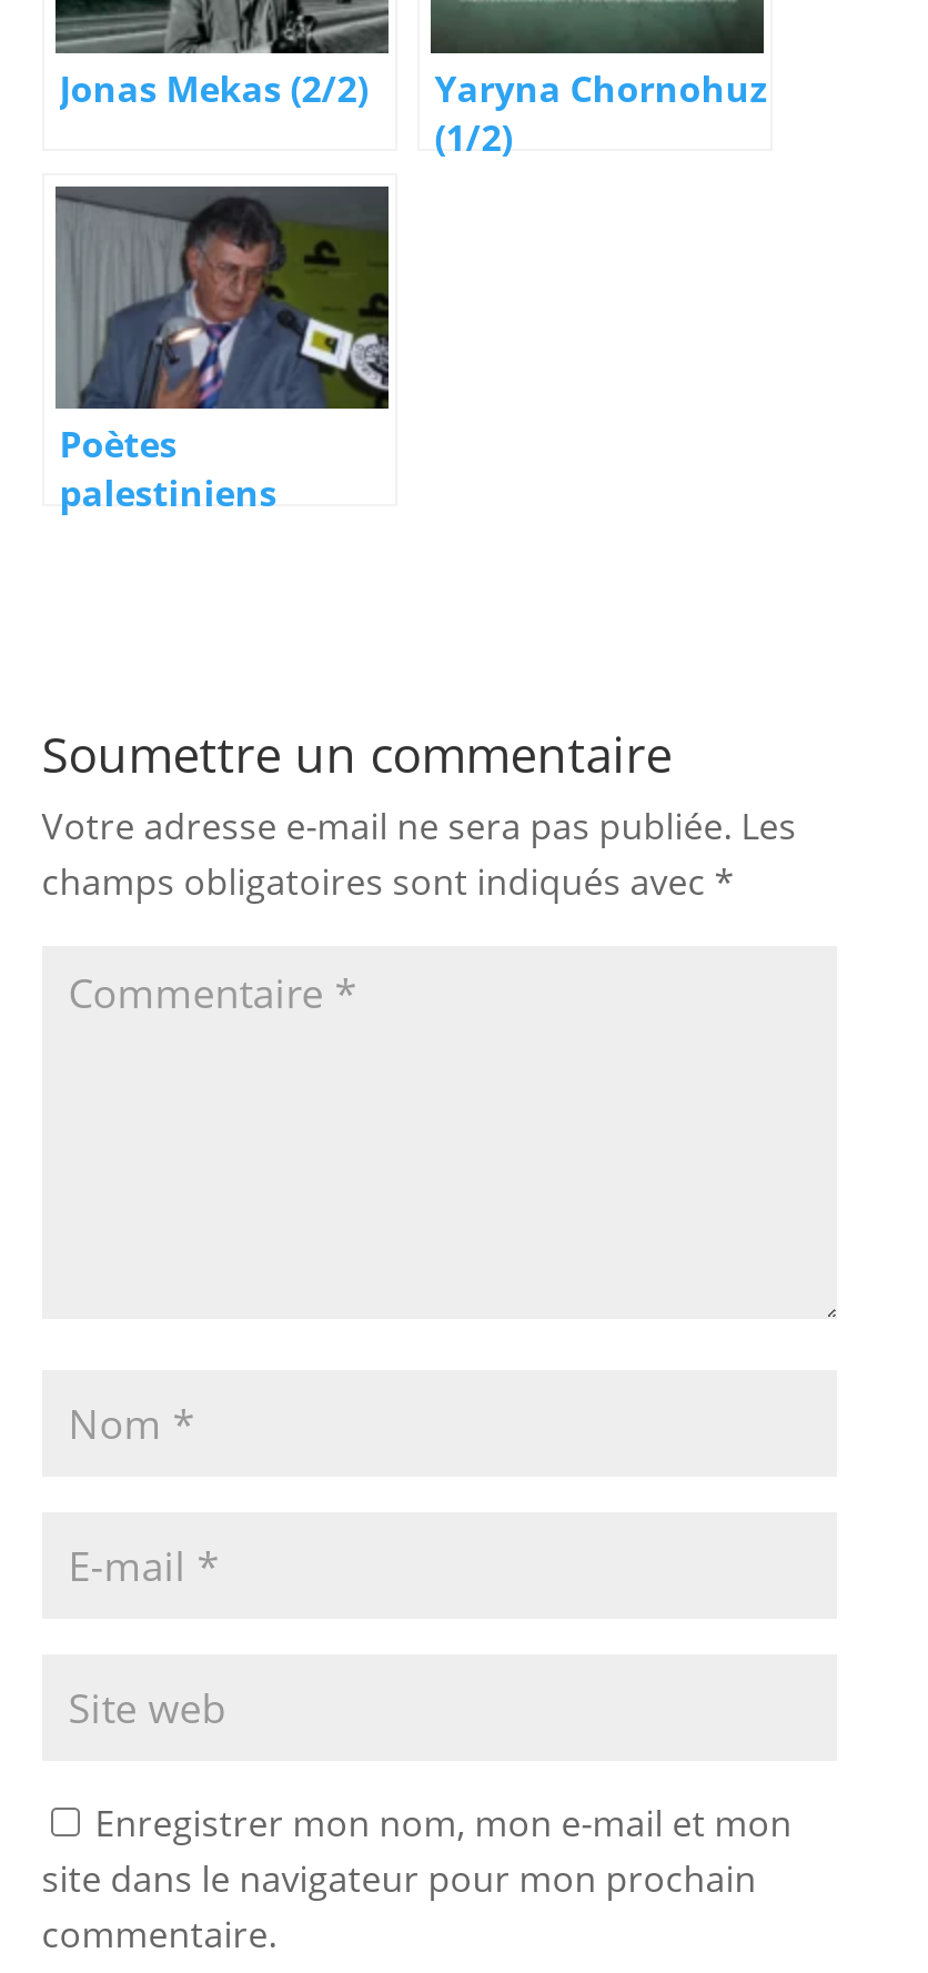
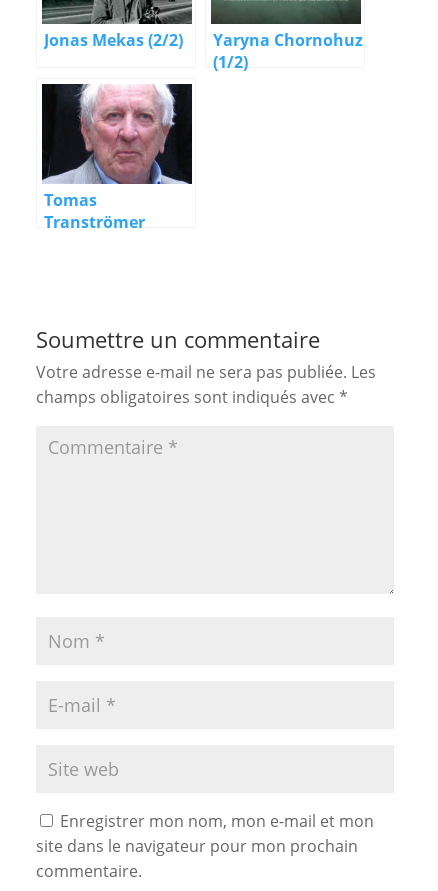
[53,184,391,517] [image] | Poètes | palestiniens -> [42,84,192,233] [image] | Tomas | Tranströmer

